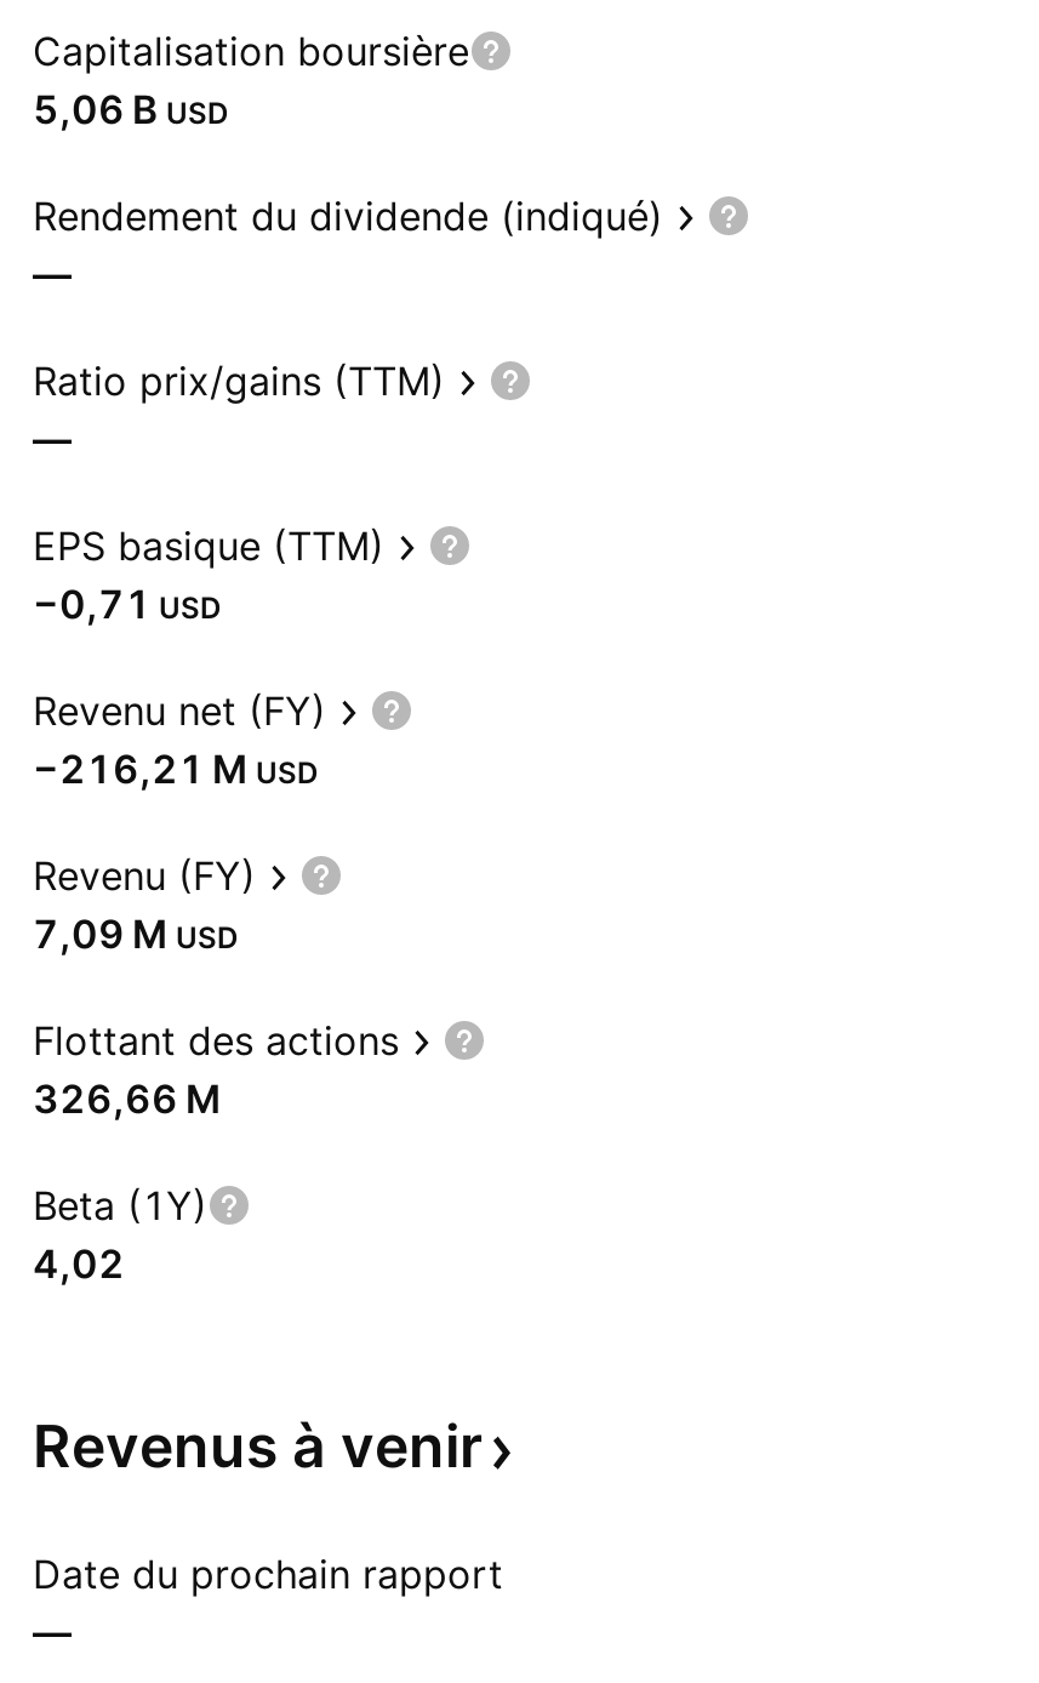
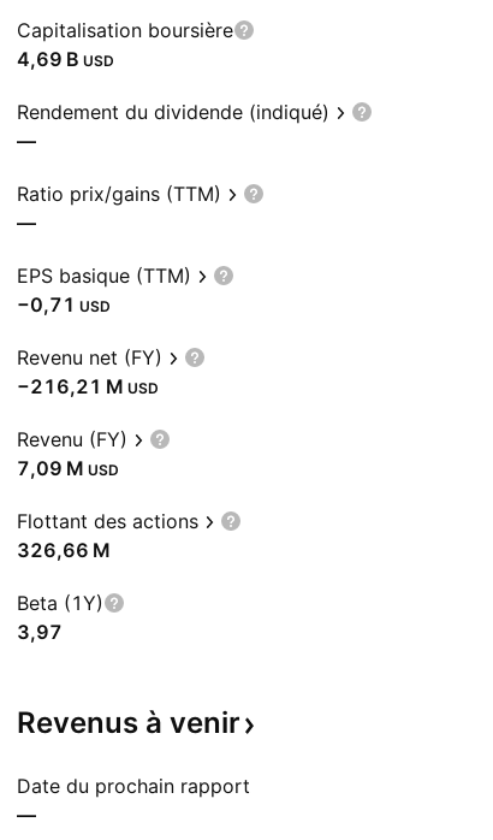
[33,85,229,133] 5,06 B USD -> [17,47,114,71] 4,69 B USD
[33,1239,125,1288] 4,02 -> [17,620,63,644] 3,97

